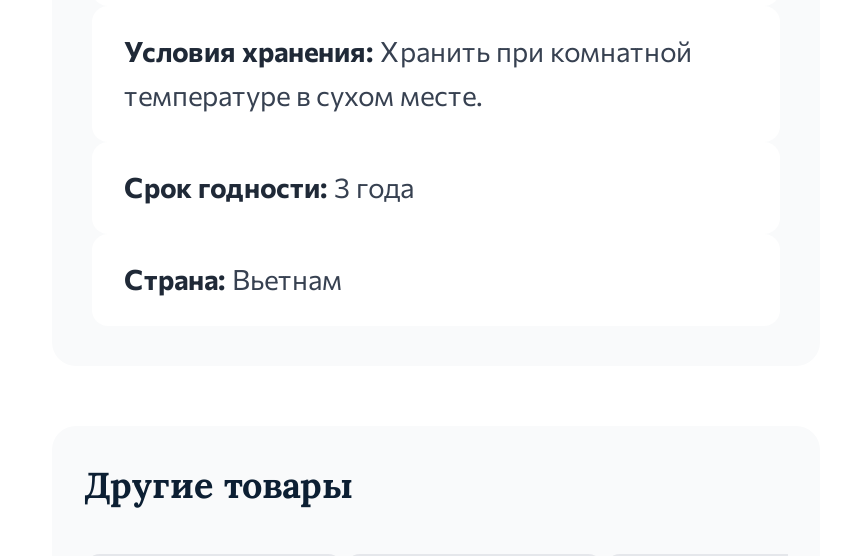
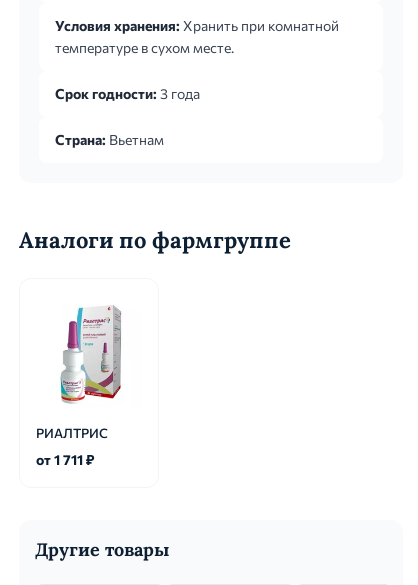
none -> [19,226,291,254] Аналоги по фармгруппе
none -> [36,306,122,468] [image] | РИАЛТРИС | от 1 711 ₽

